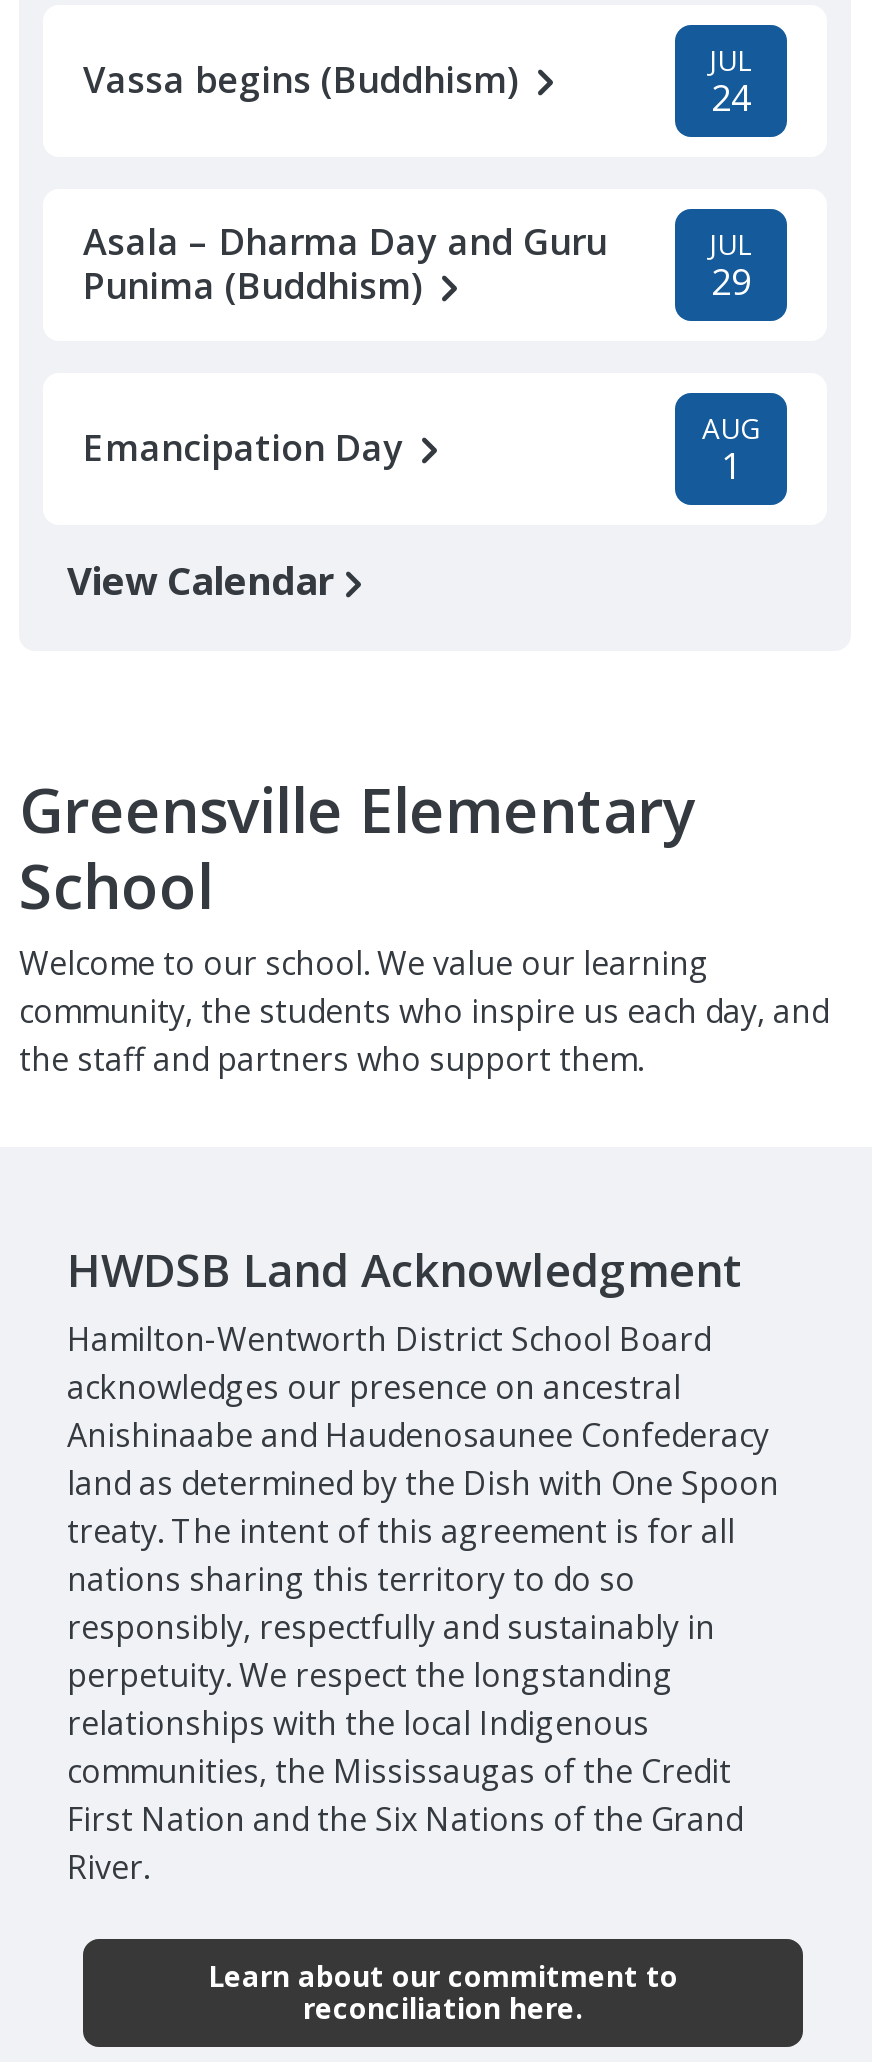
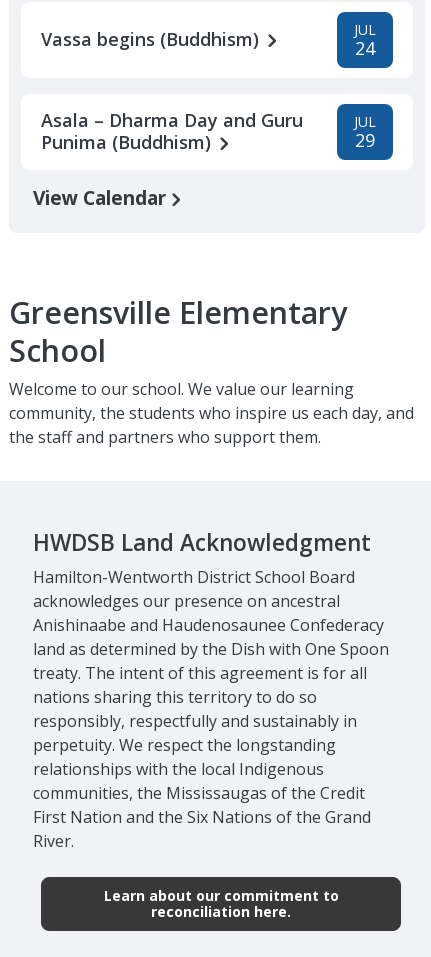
[83,409,760,489] Emancipation Day | AUG | 1 -> none

